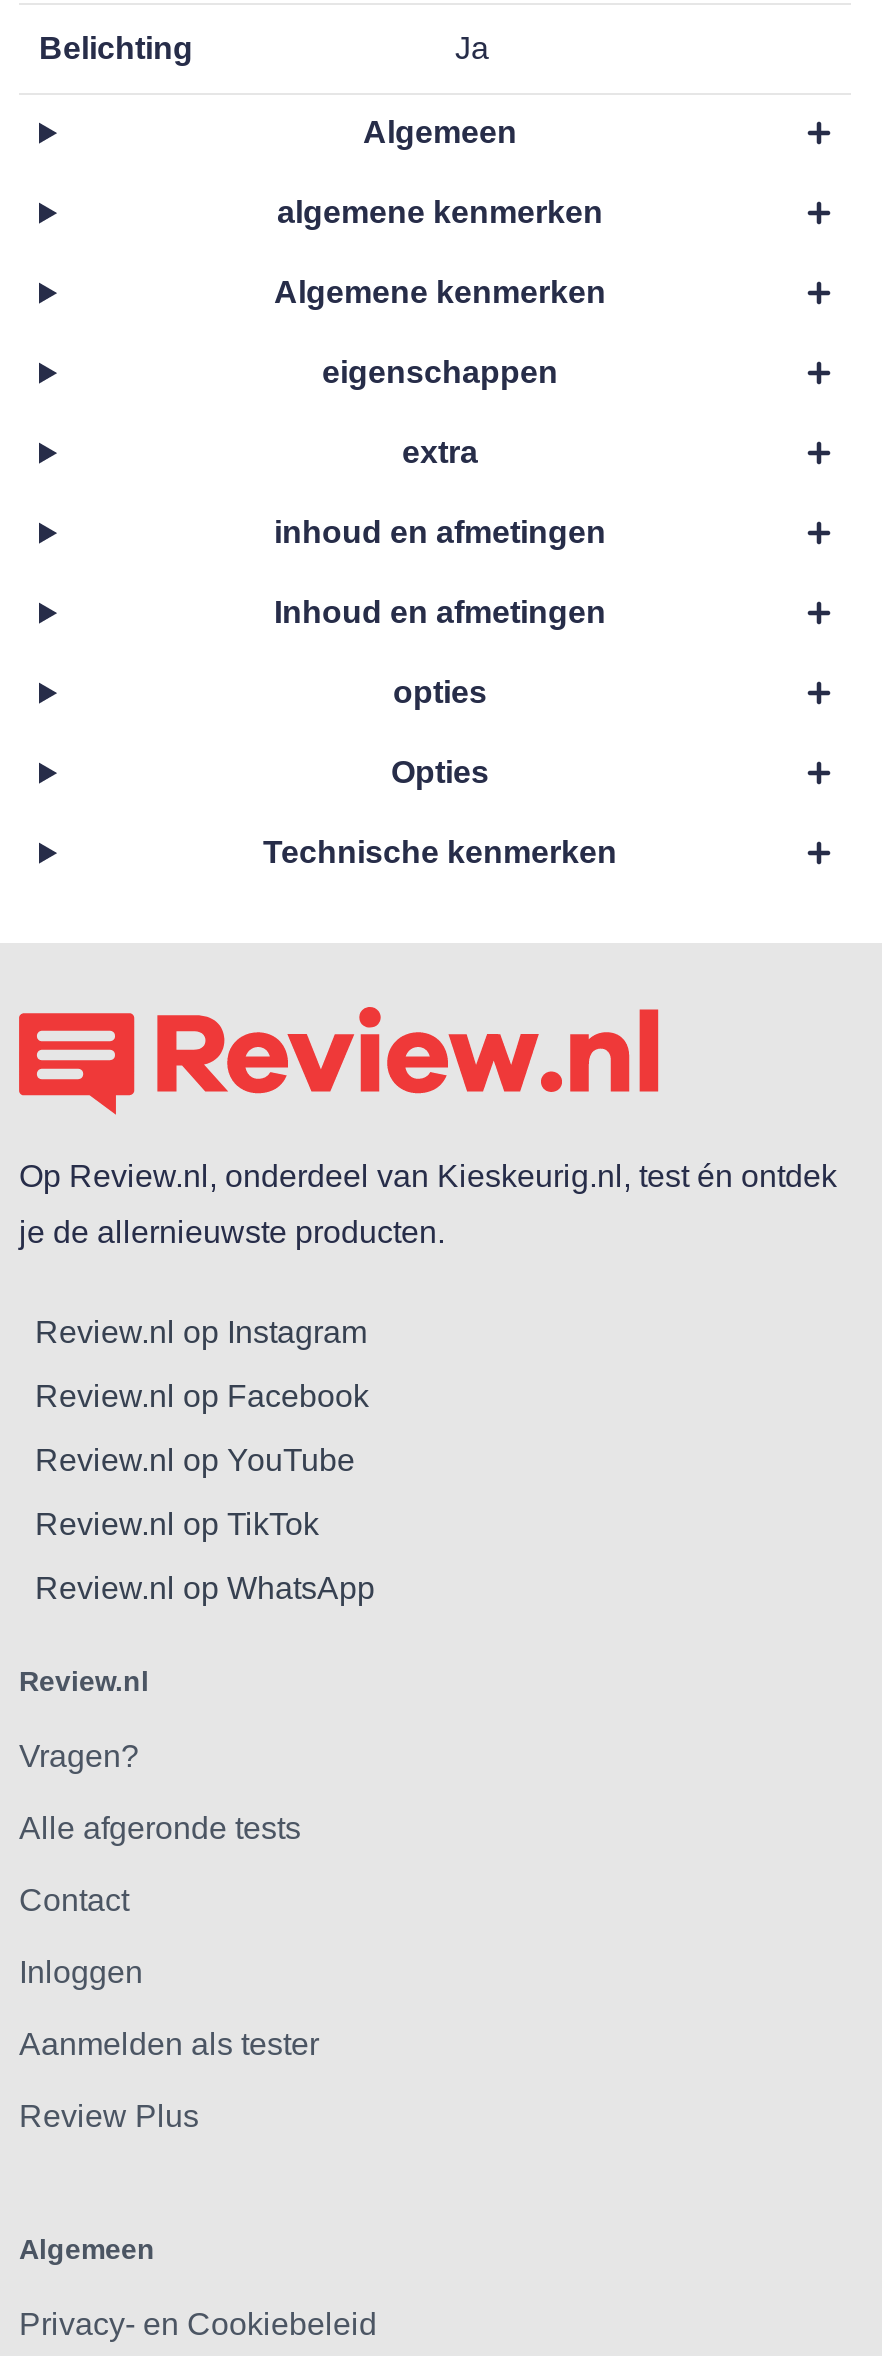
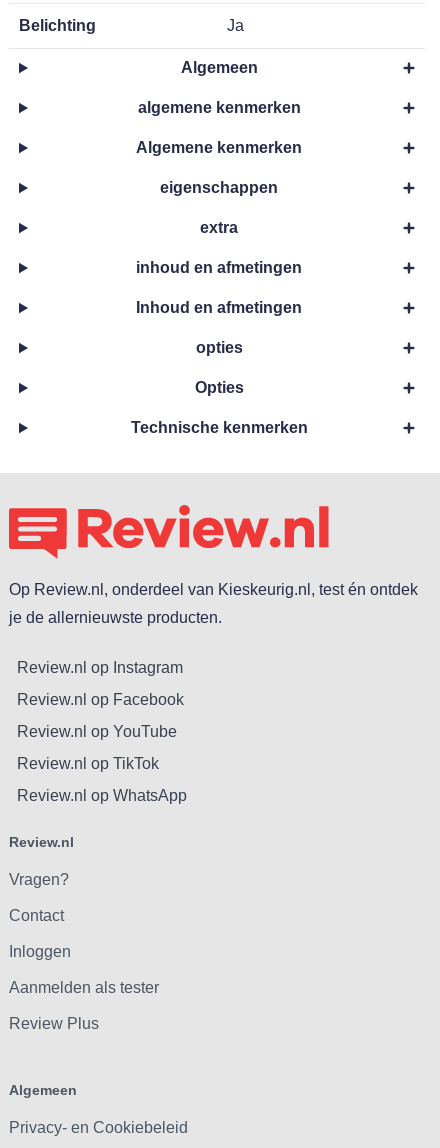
[19,1811,301,1845] Alle afgeronde tests -> none

